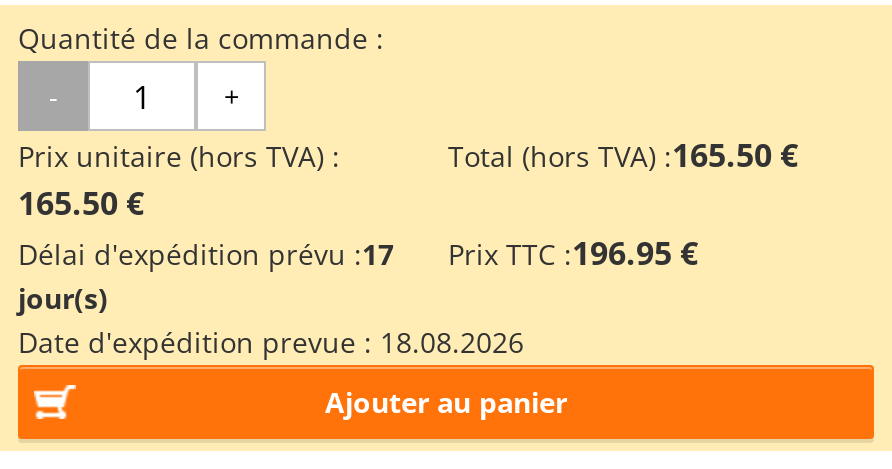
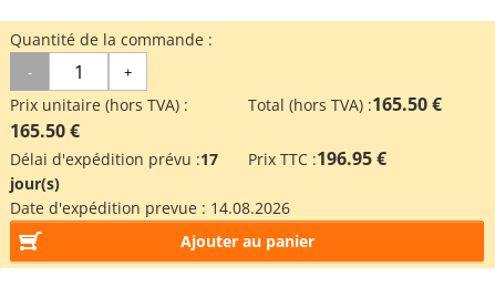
[18,323,524,361] Date d'expédition prevue : 18.08.2026 -> [10,197,290,218] Date d'expédition prevue : 14.08.2026

